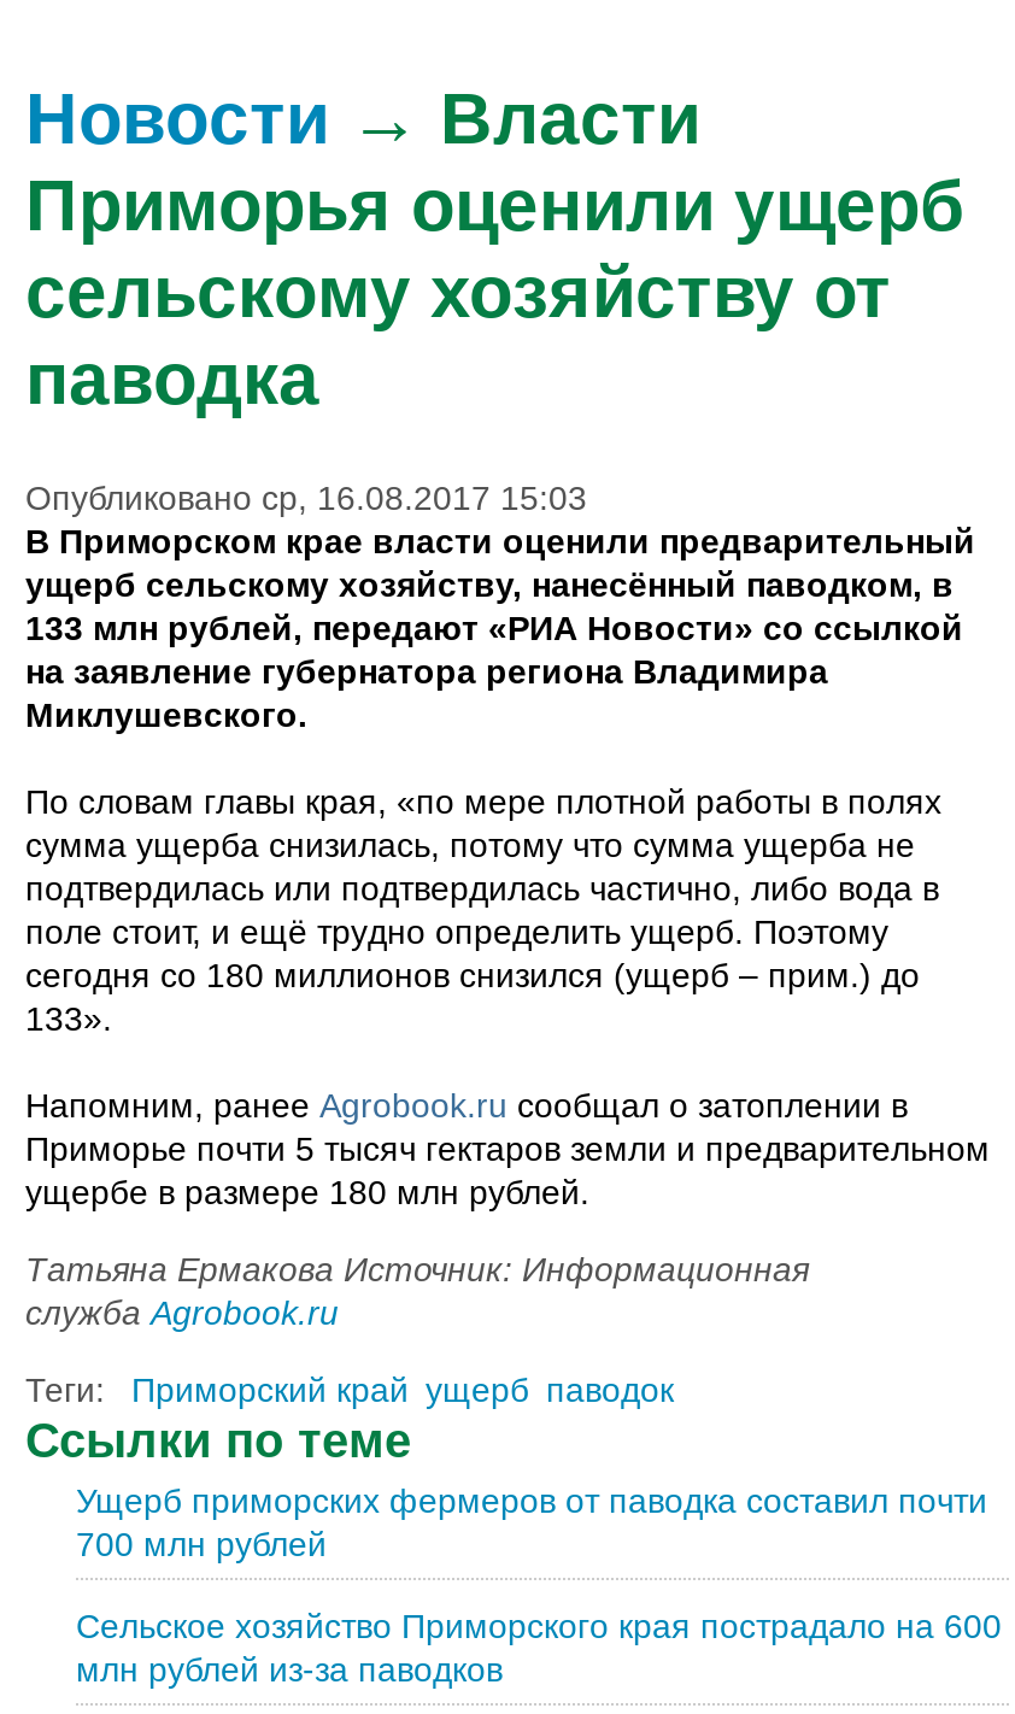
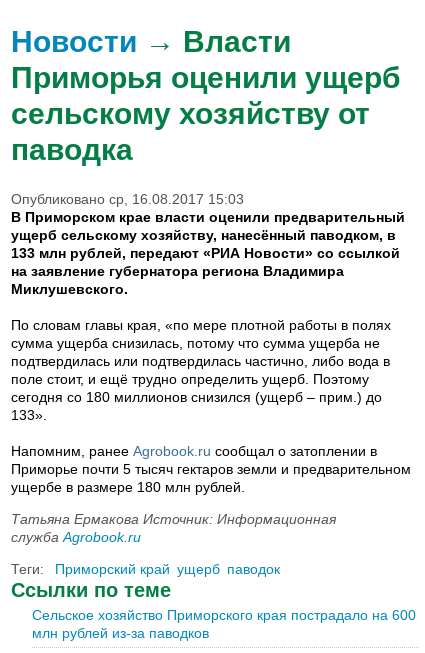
[76,1481,987,1563] Ущерб приморских фермеров от паводка составил почти | 700 млн рублей -> none

